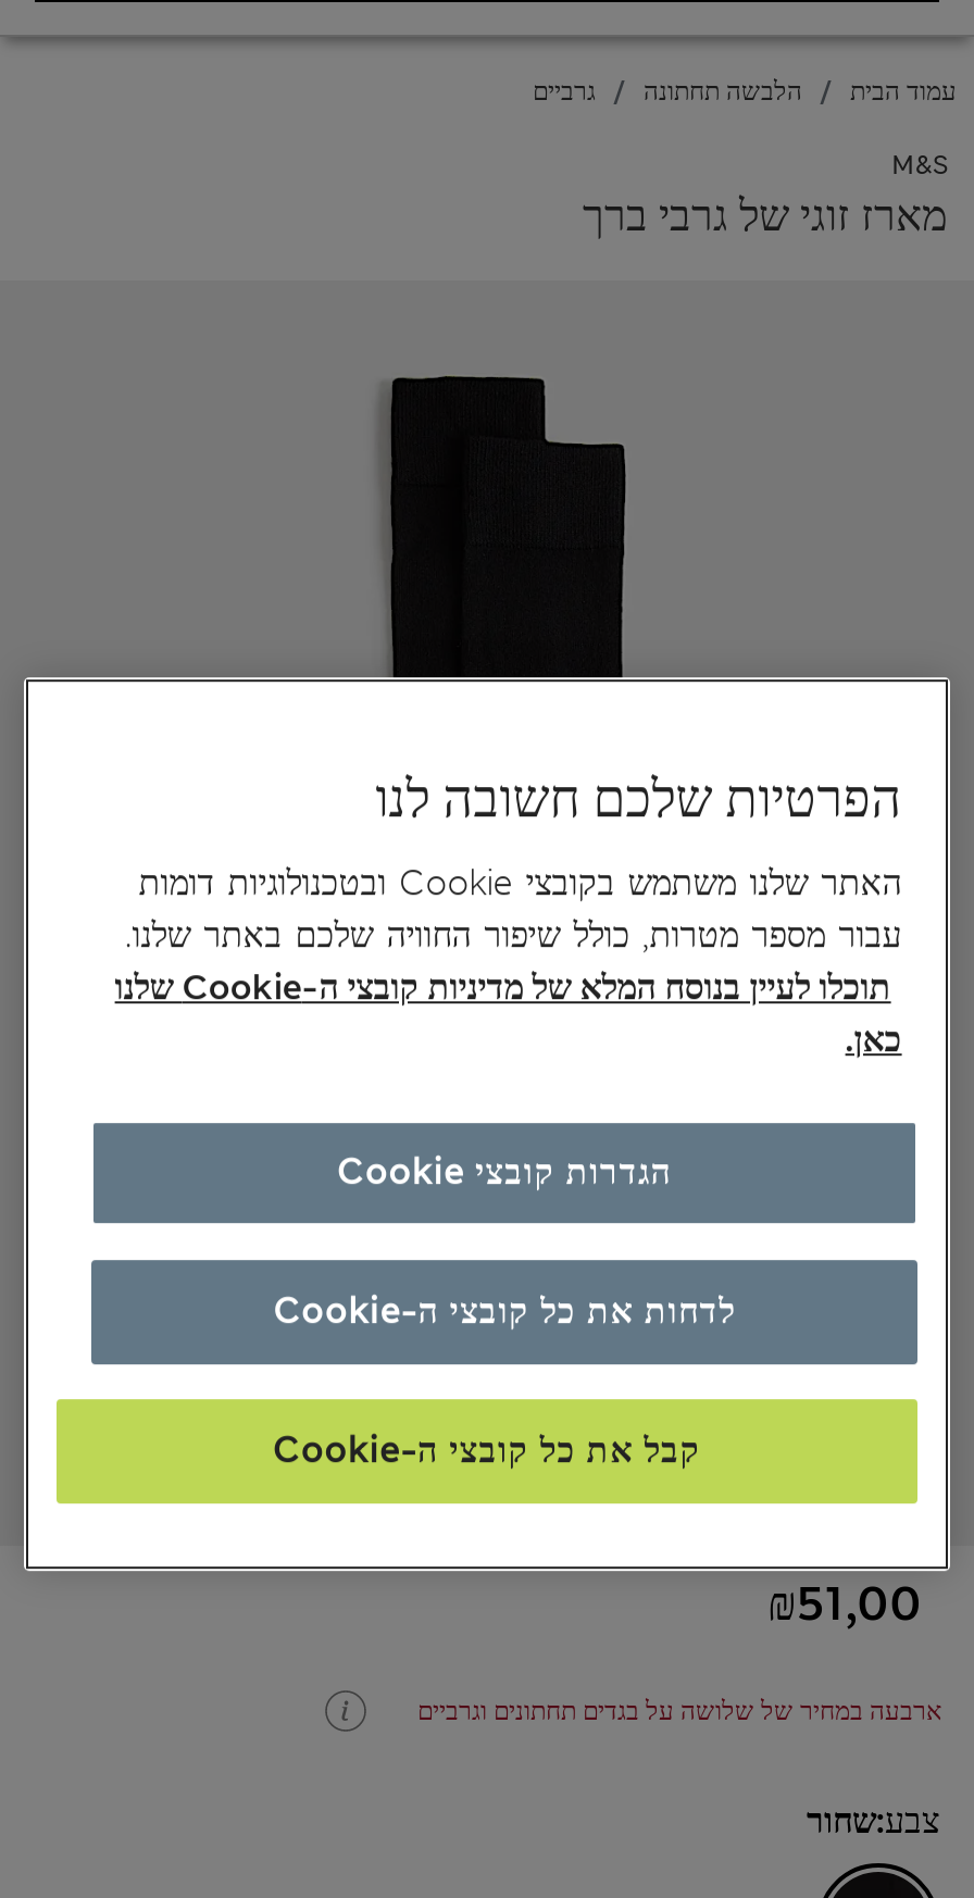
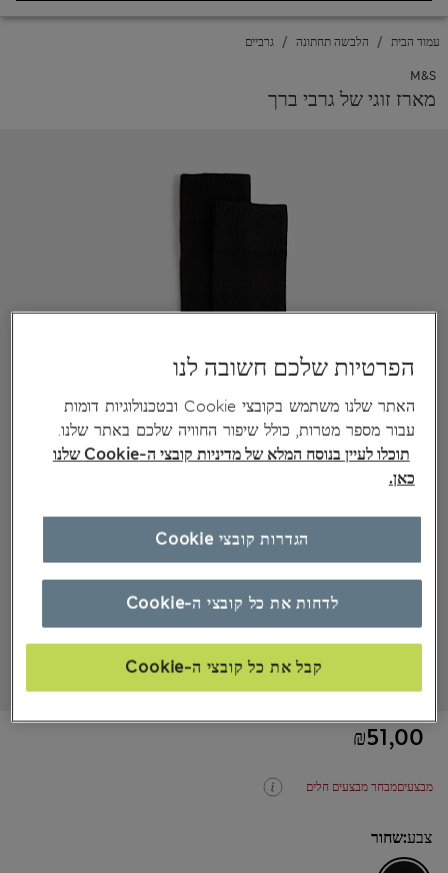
[417,1694,941,1729] ארבעה במחיר של שלושה על בגדים תחתונים וגרביים -> [306,779,433,795] מבצעיםמבחר מבצעים חלים

